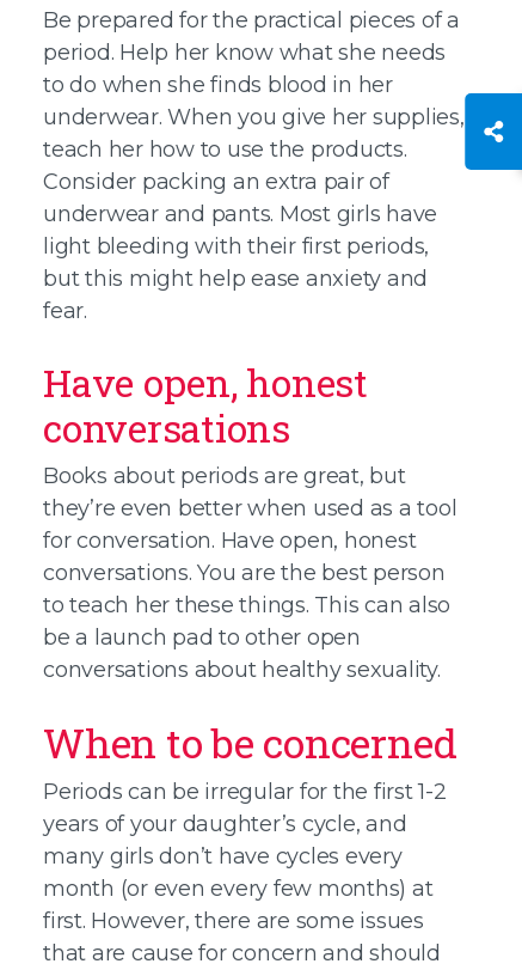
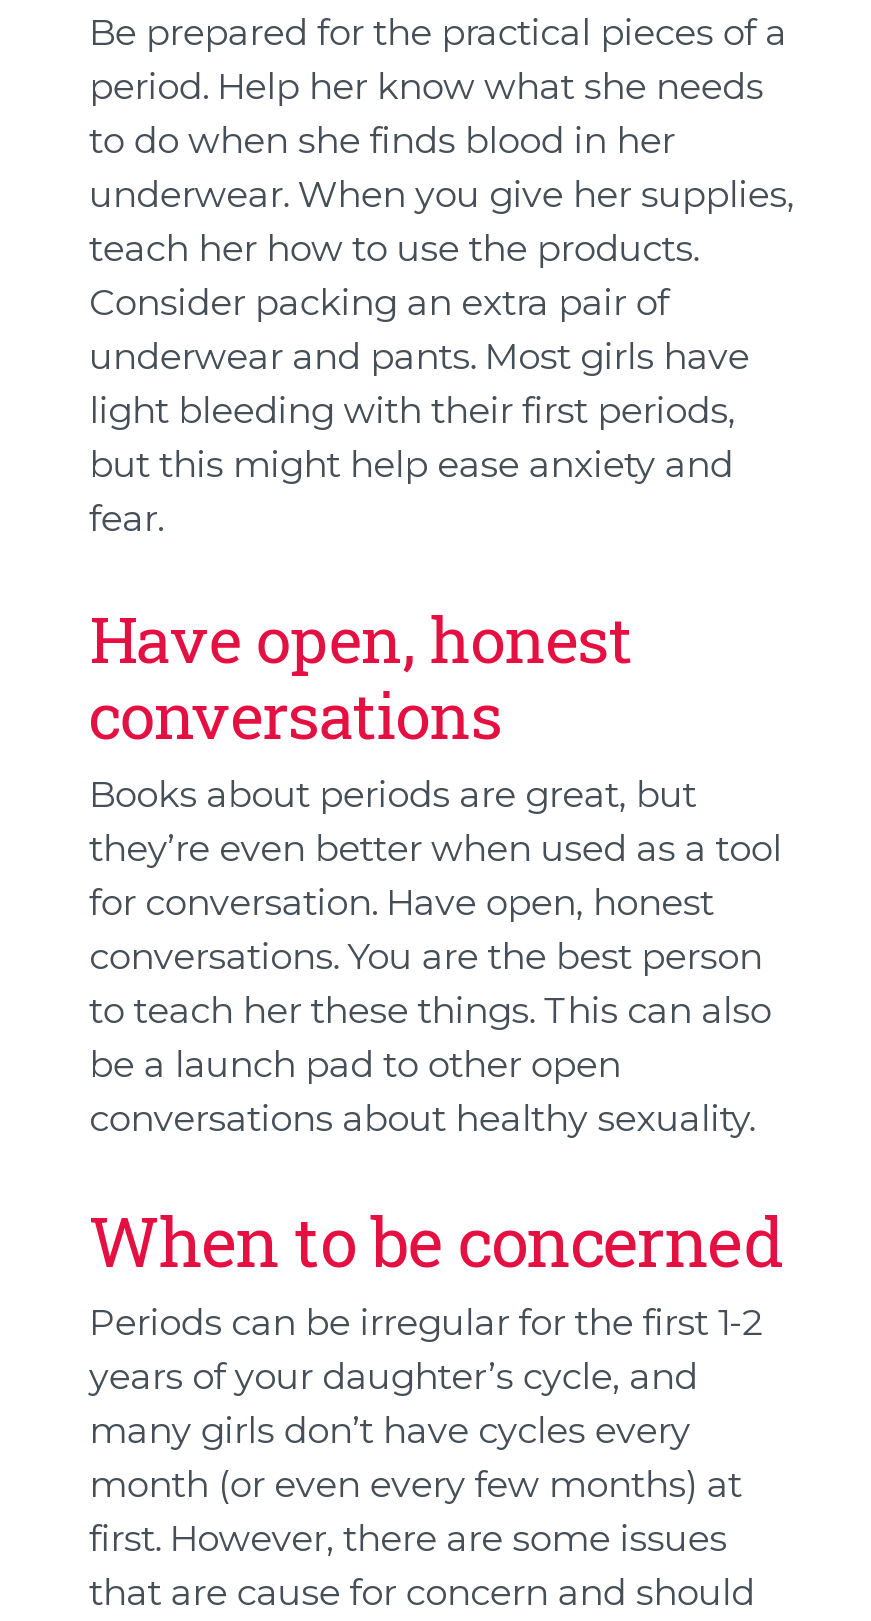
[463,91,518,172] [image] -> none

